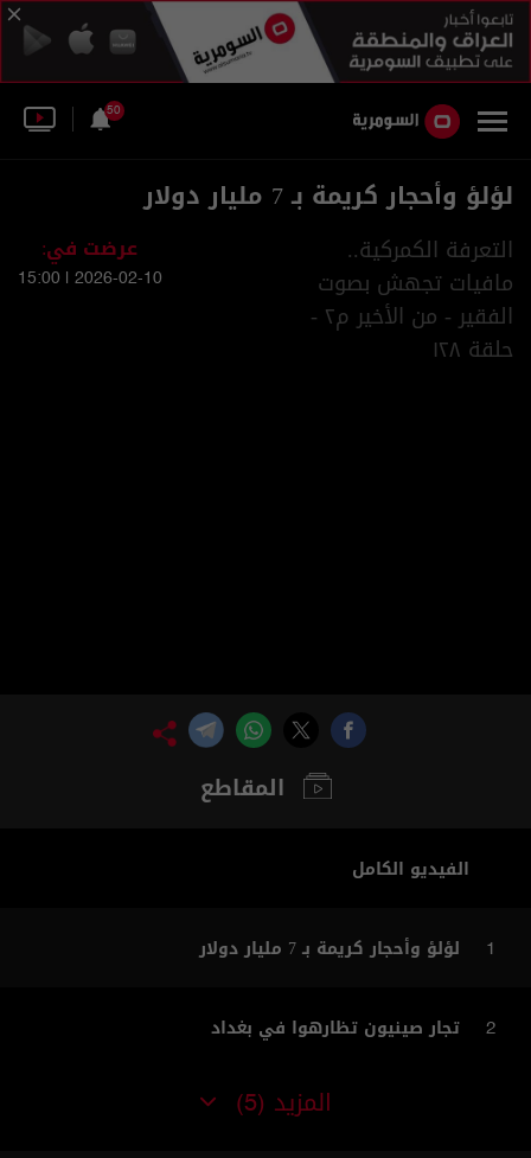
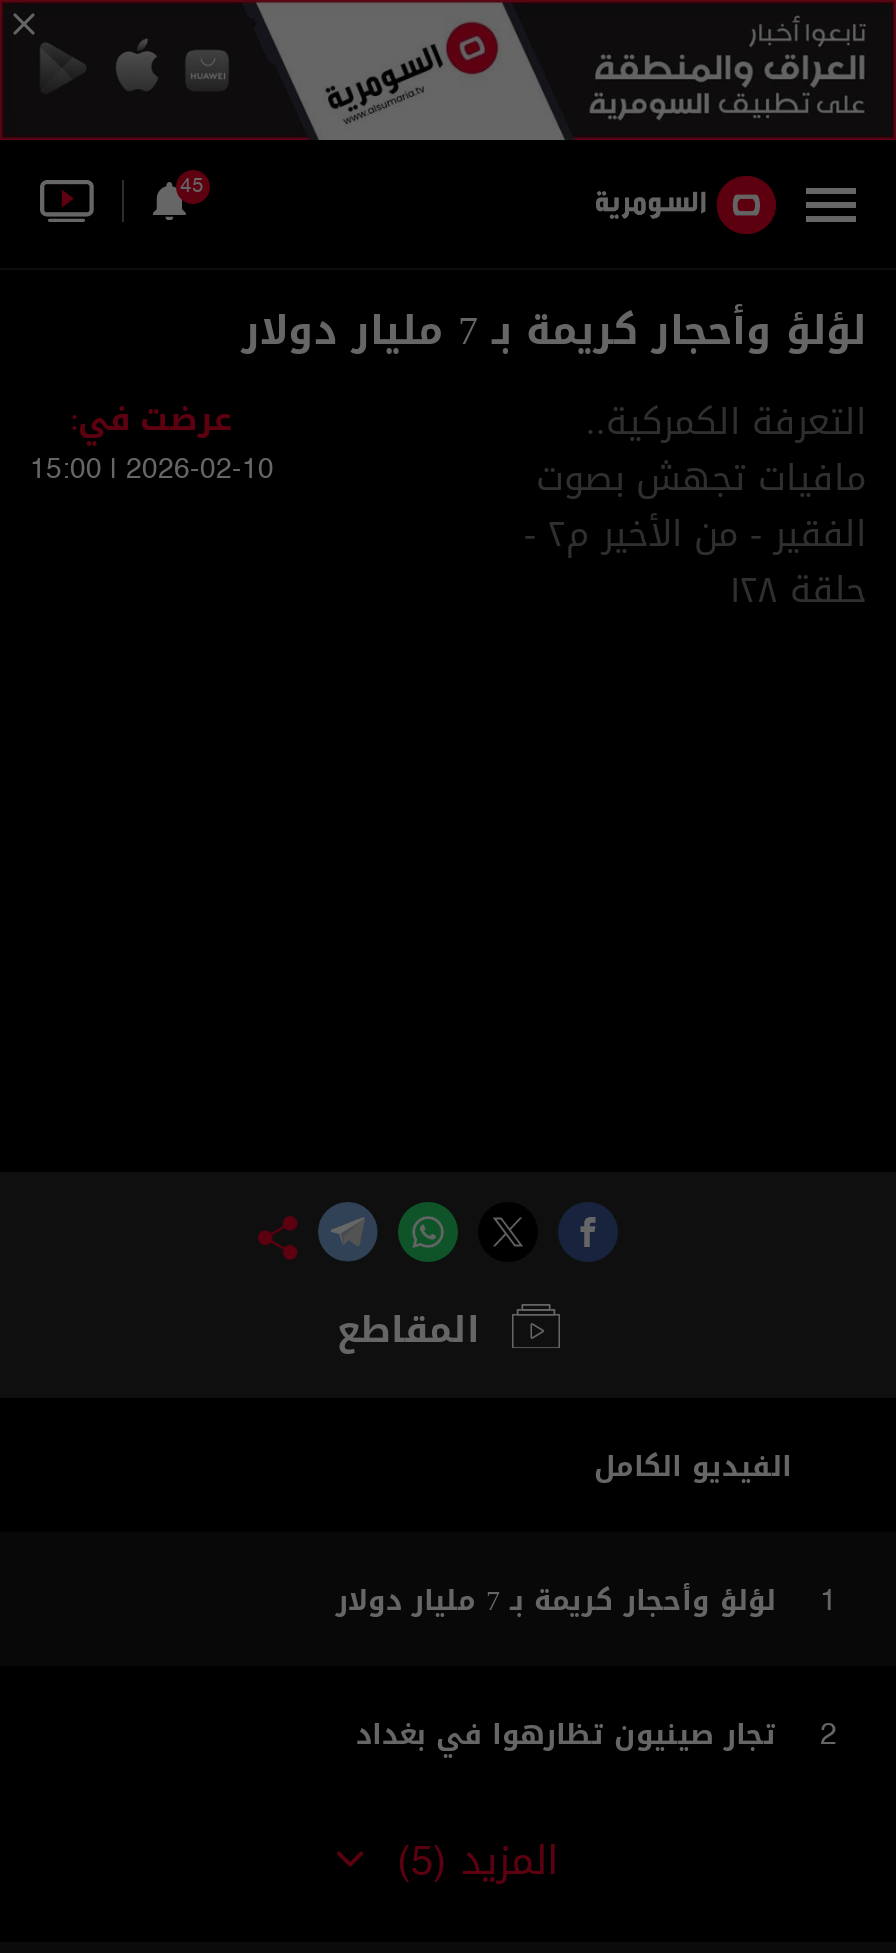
[107,104,121,116] 50 -> [180,176,204,196] 45

